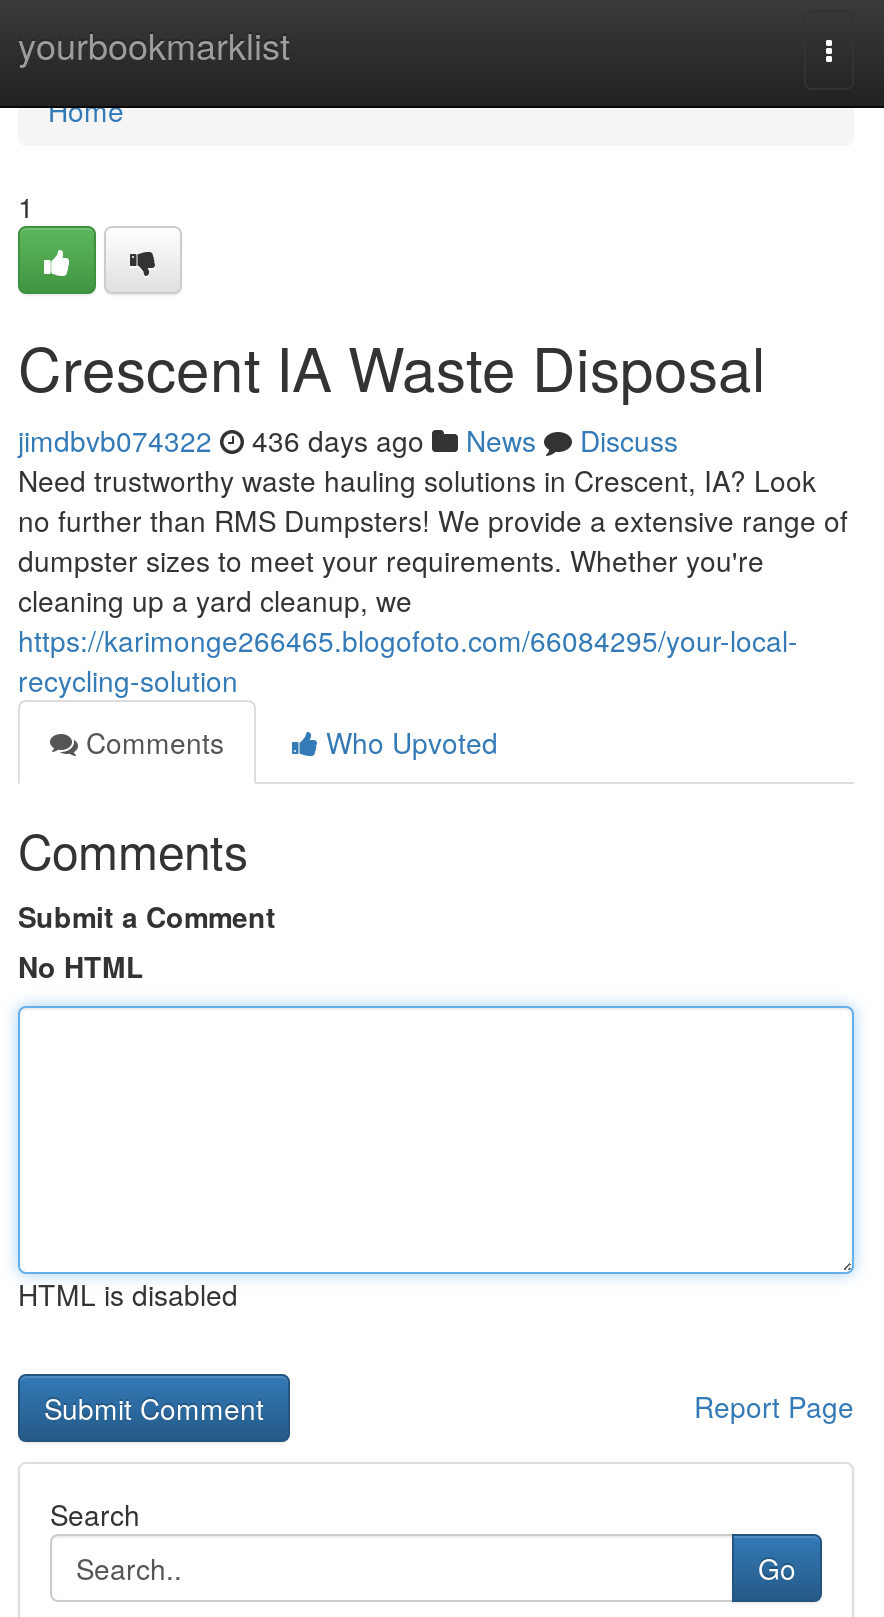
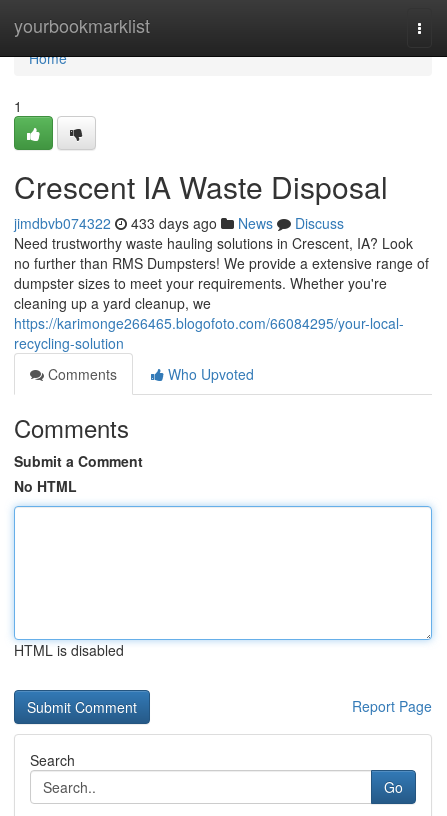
[18,420,678,460] jimdbvb074322 436 days ago News Discuss -> [14,213,344,233] jimdbvb074322 433 days ago News Discuss

